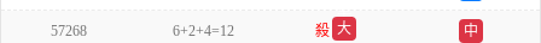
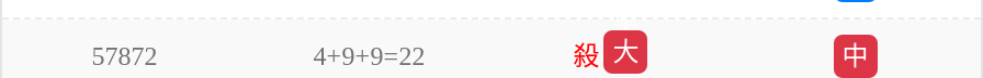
[50,23,87,39] 57268 -> [92,41,158,71] 57872
[172,23,234,39] 6+2+4=12 -> [313,41,425,71] 4+9+9=22

